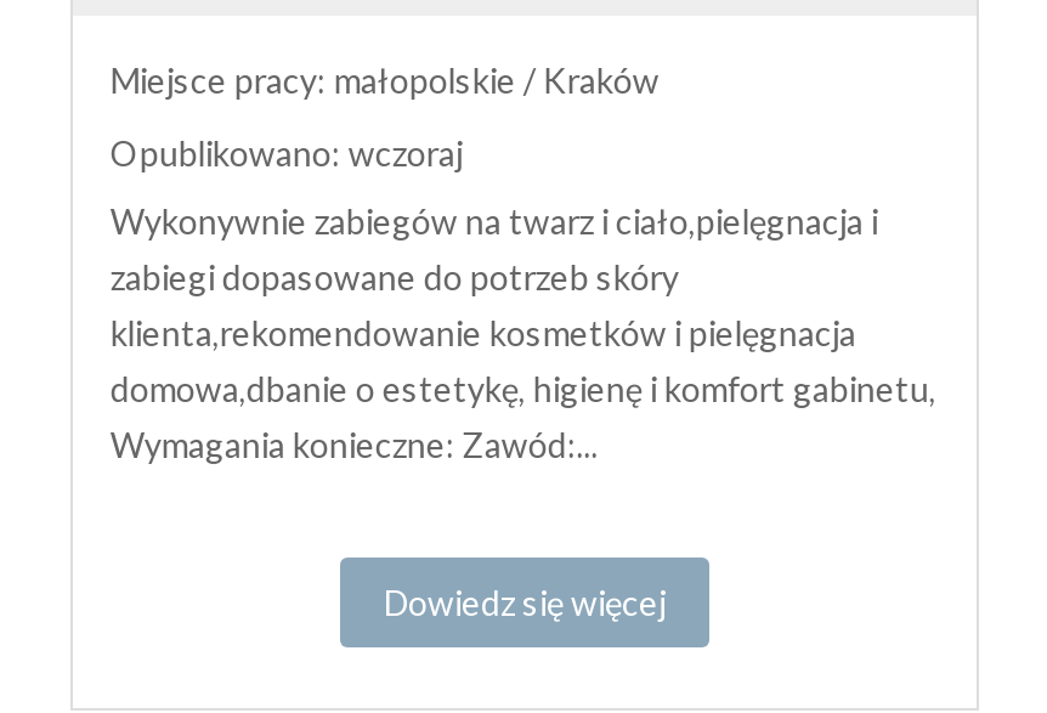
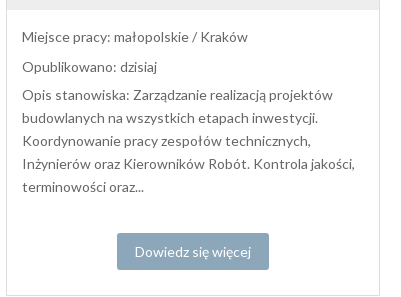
[110,133,463,175] Opublikowano: wczoraj -> [22,58,157,75] Opublikowano: dzisiaj
[110,201,936,466] Wykonywnie zabiegów na twarz i ciało,pielęgnacja i | zabiegi dopasowane do potrzeb skóry | klienta,rekomendowanie kosmetków i pielęgnacja | domowa,dbanie o estetykę, higienę i komfort gabinetu, | Wymagania konieczne: Zawód:... -> [22,86,355,195] Opis stanowiska: Zarządzanie realizacją projektów | budowlanych na wszystkich etapach inwestycji. | Koordynowanie pracy zespołów technicznych, | Inżynierów oraz Kierowników Robót. Kontrola jakości, | terminowości oraz...

